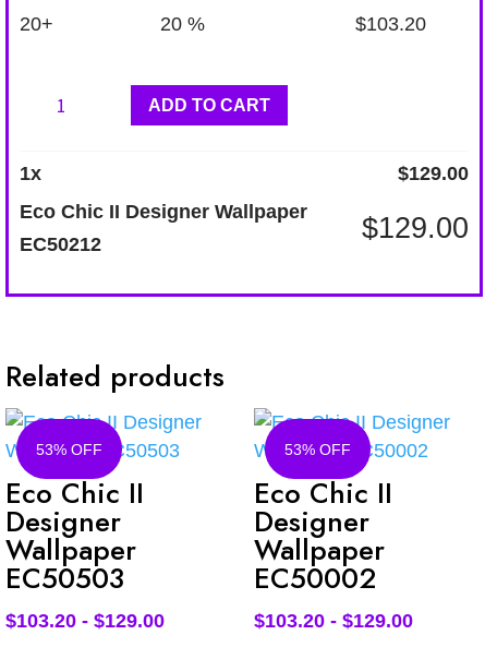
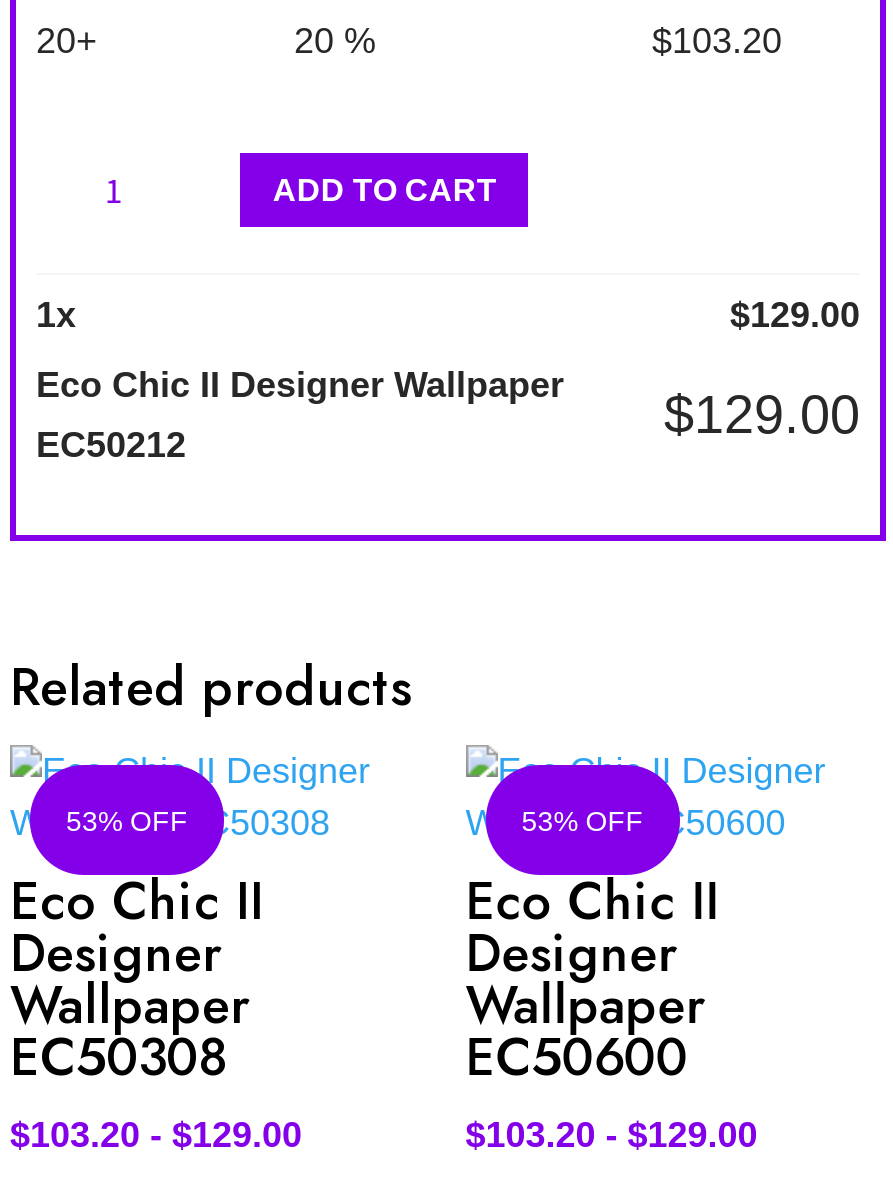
[5,558,124,599] EC50503 -> [10,1019,226,1095] EC50308
[254,558,376,599] EC50002 -> [466,1019,688,1095] EC50600

